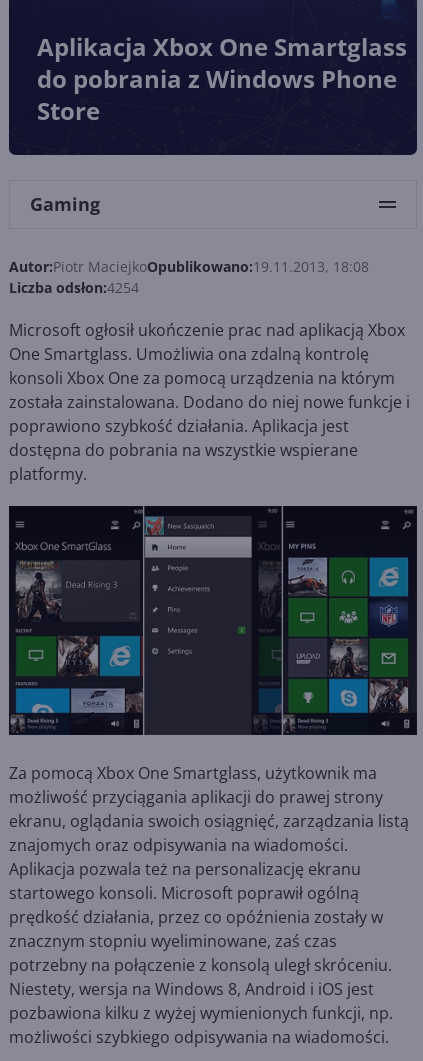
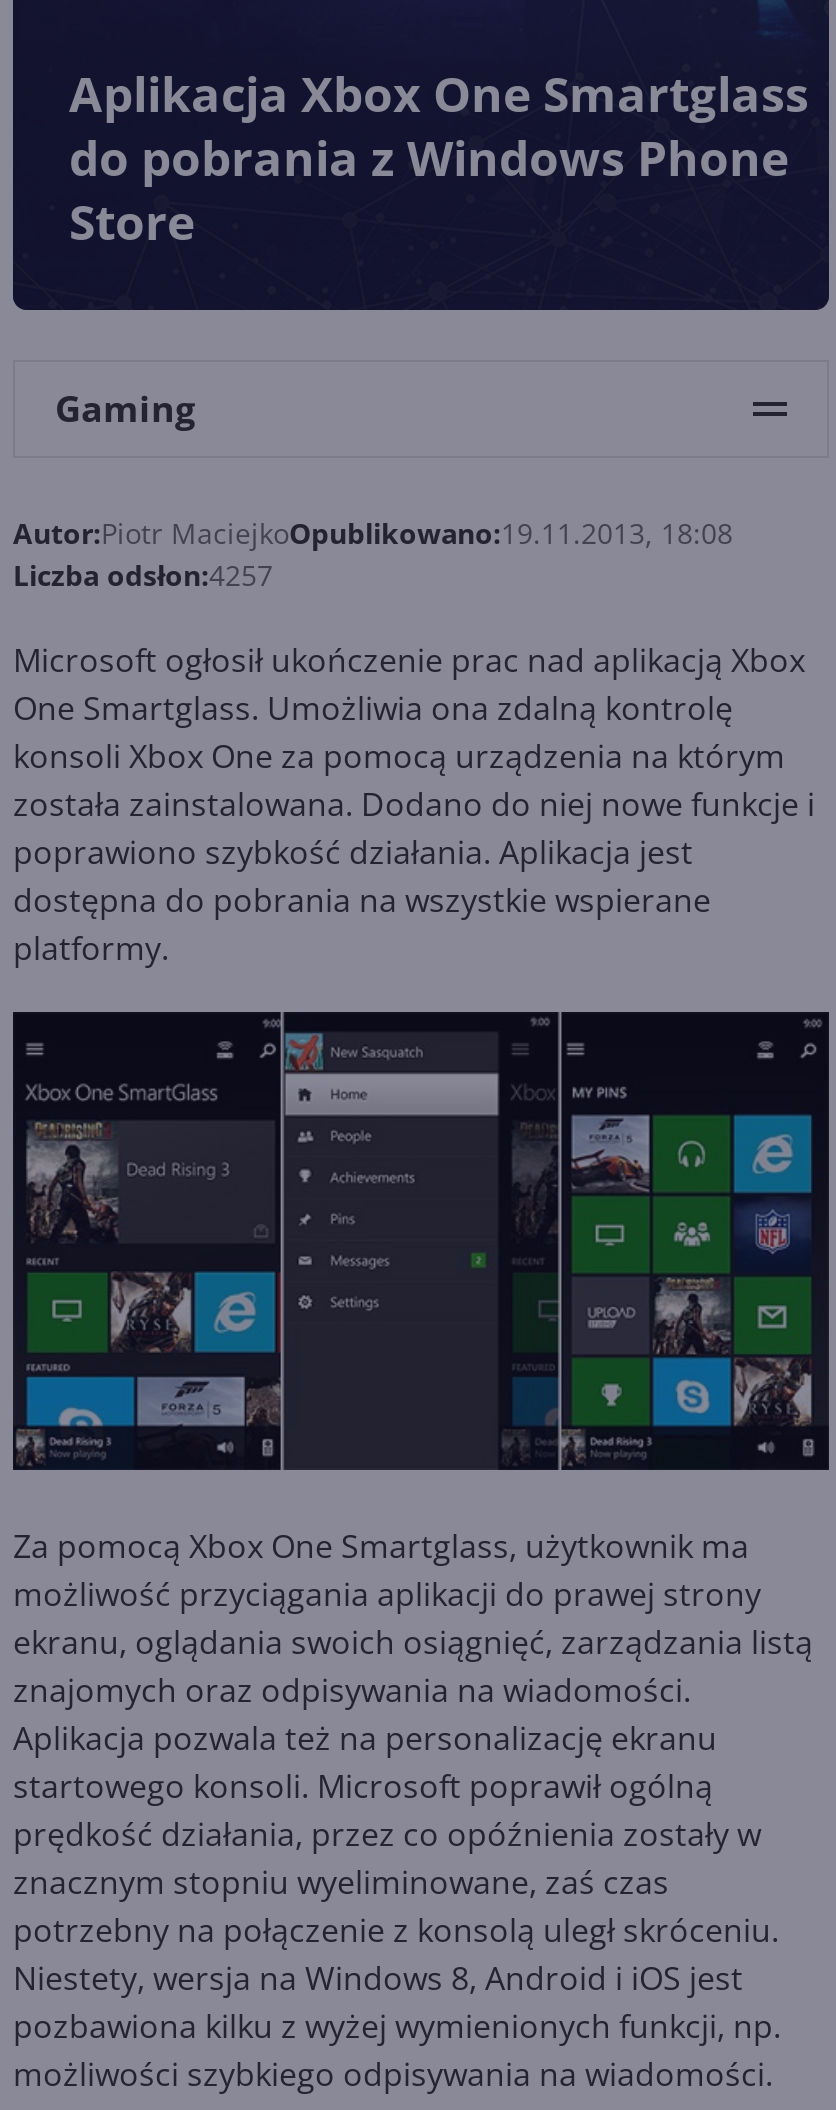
[9,278,139,297] Liczba odsłon:4254 -> [13,556,273,594] Liczba odsłon:4257

